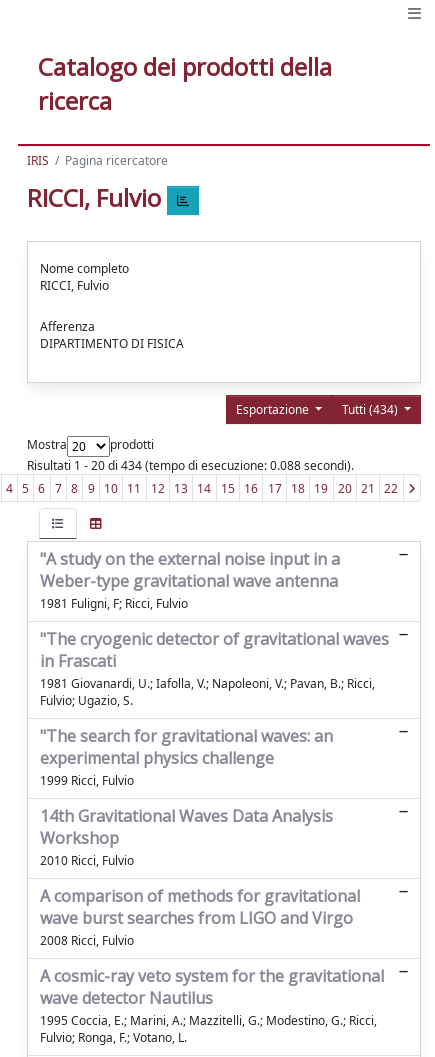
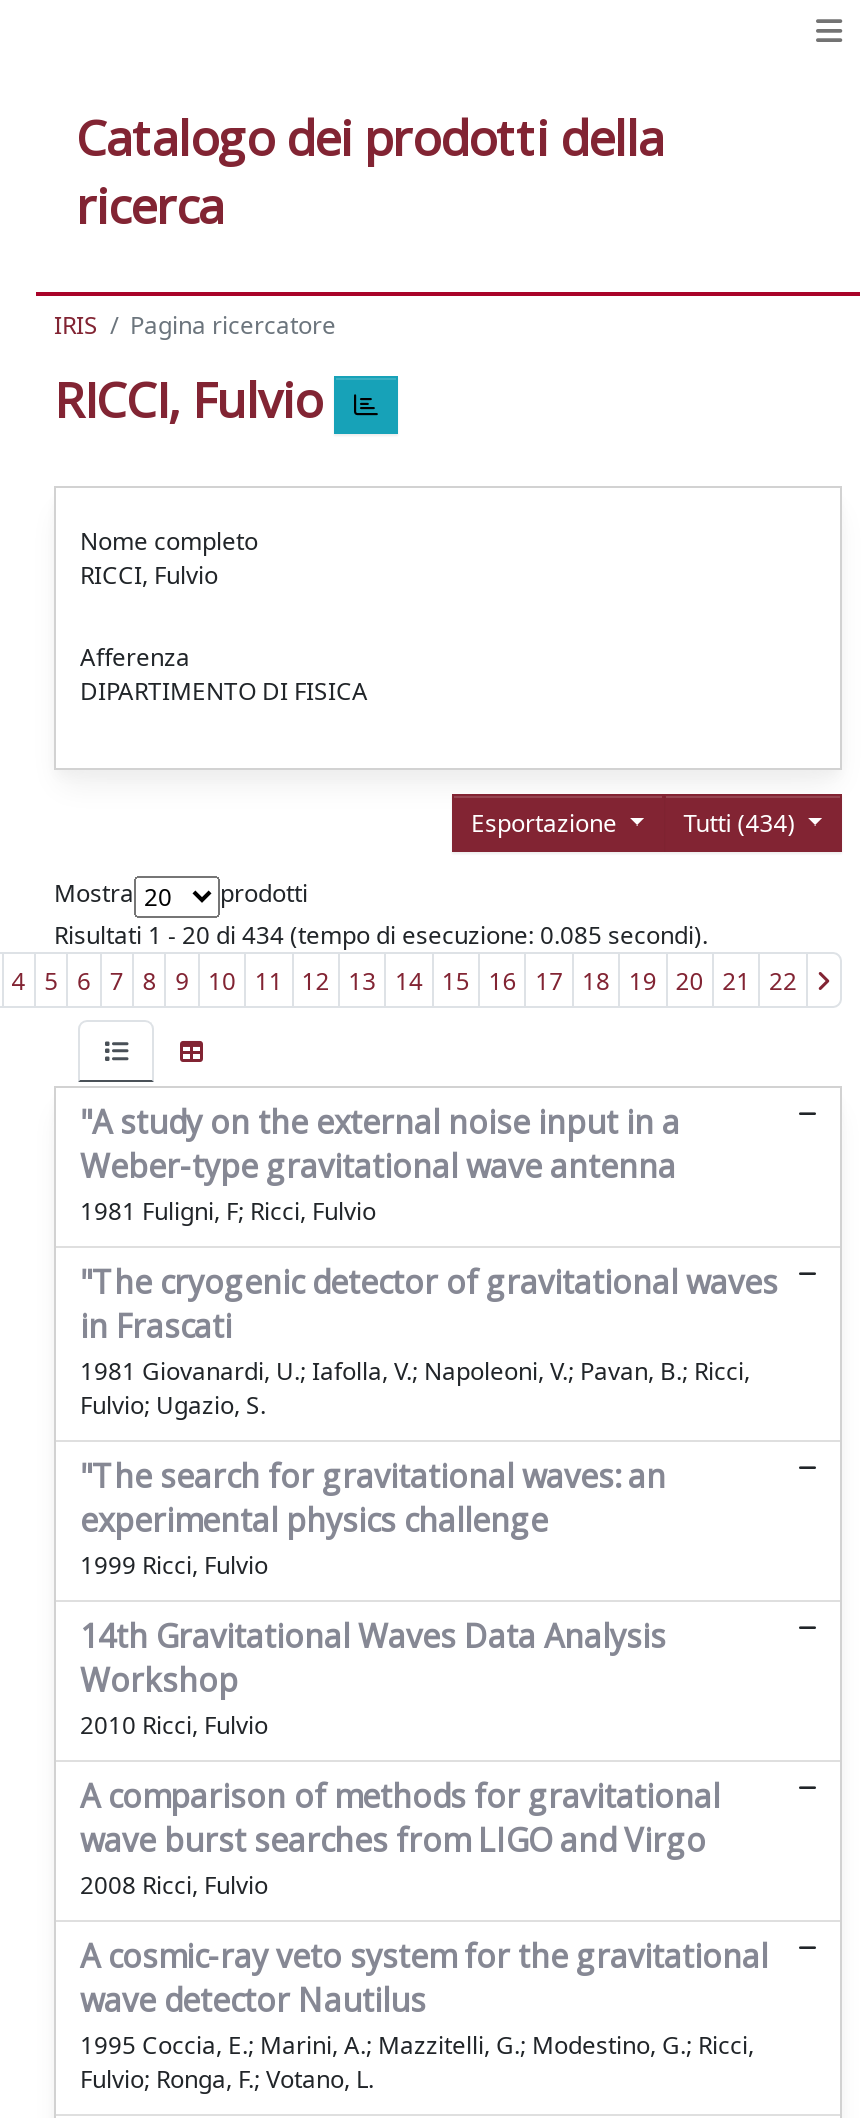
[27,457,354,474] Risultati 1 - 20 di 434 (tempo di esecuzione: 0.088 secondi). -> [54,918,708,952] Risultati 1 - 20 di 434 (tempo di esecuzione: 0.085 secondi).

